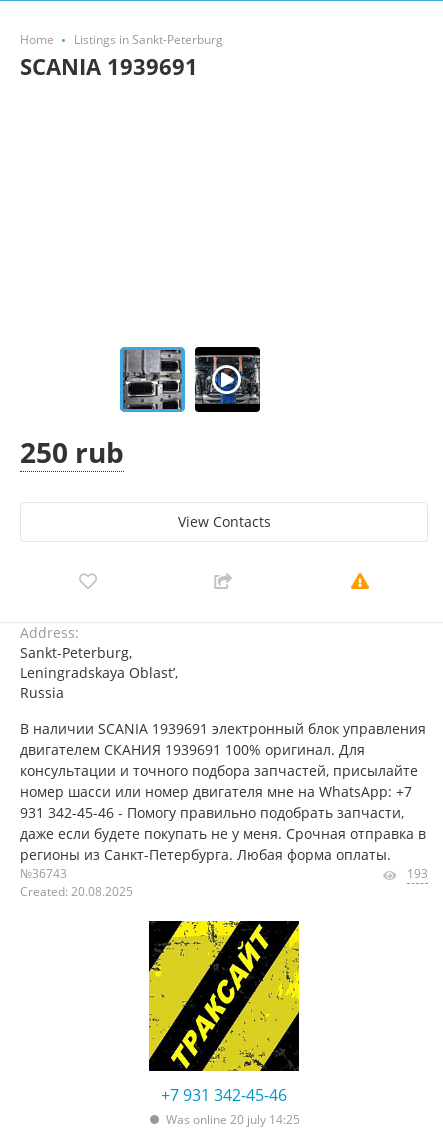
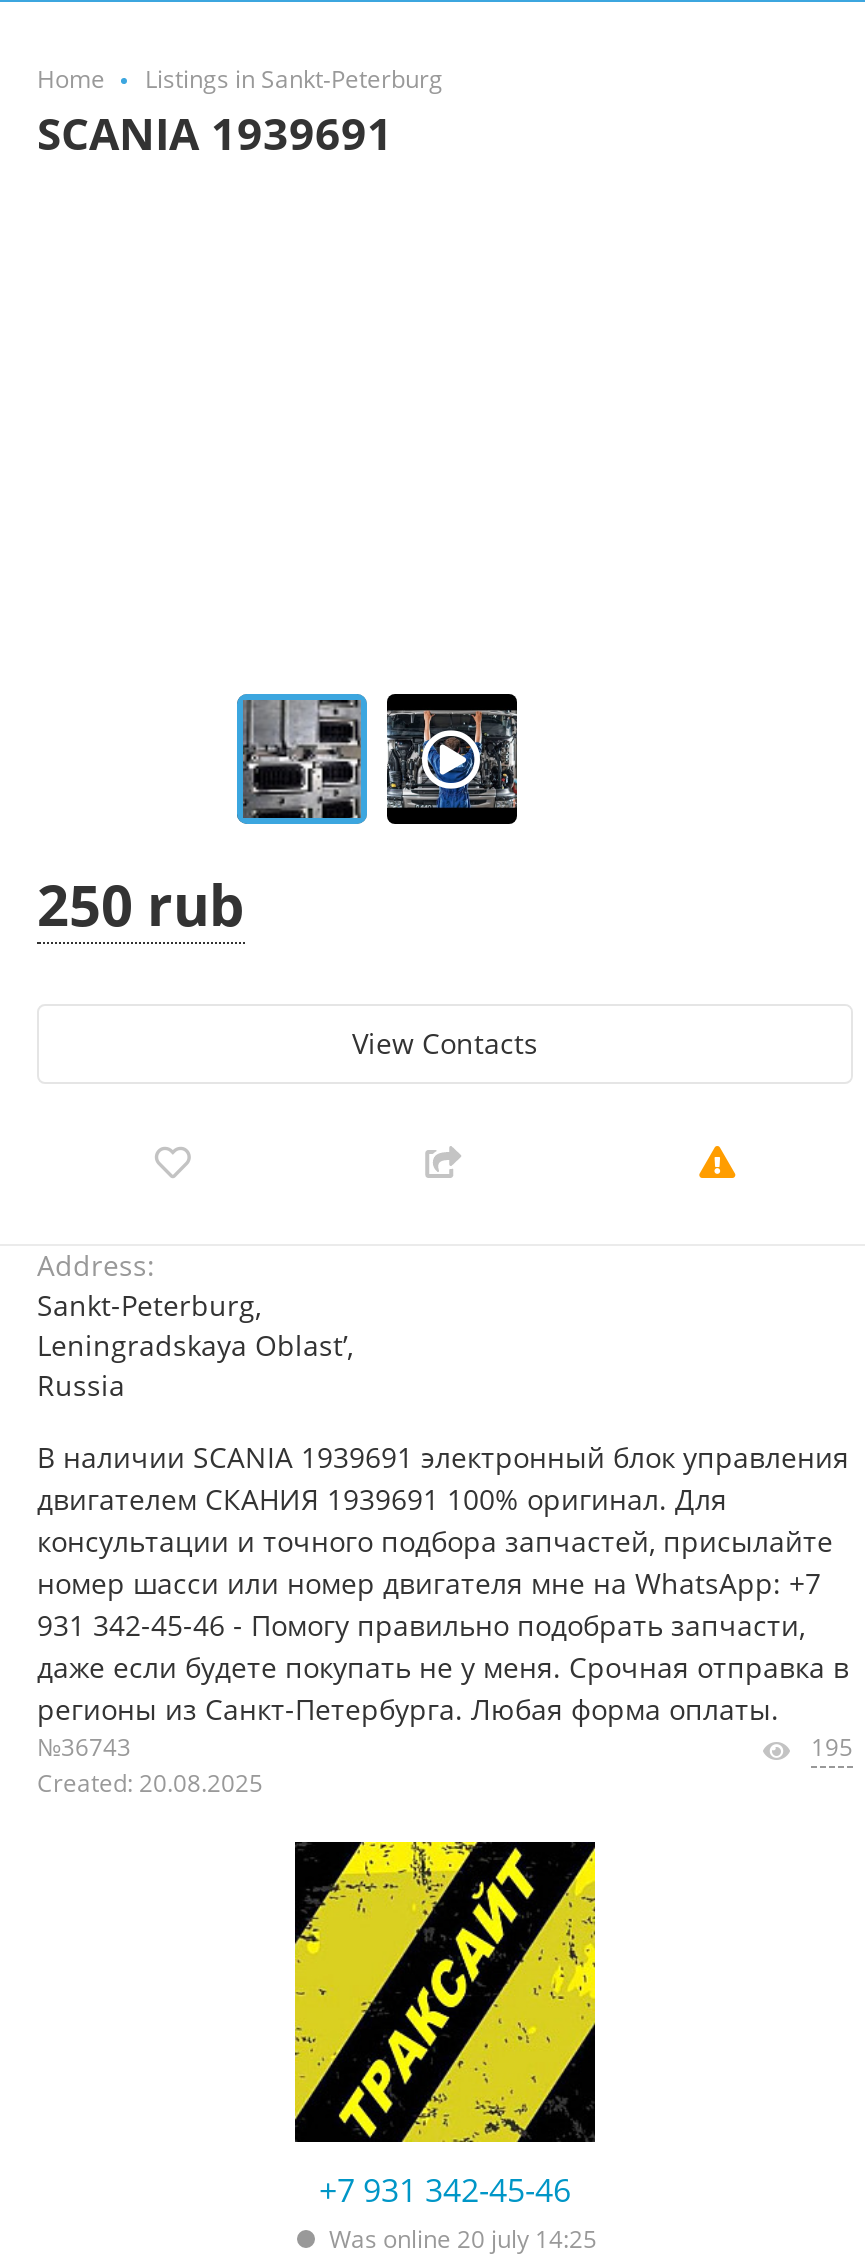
[407,865,428,882] 193 -> [811,1730,853,1764] 195

